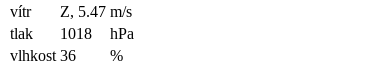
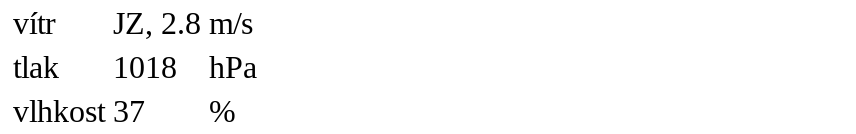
[10,3,132,20] vítr Z, 5.47 m/s -> [13,6,253,40] vítr JZ, 2.8 m/s
[10,47,76,64] vlhkost 36 -> [13,94,145,128] vlhkost 37

